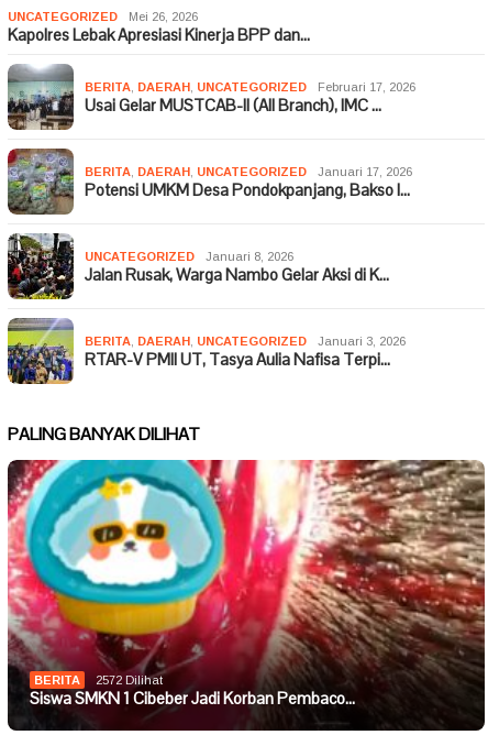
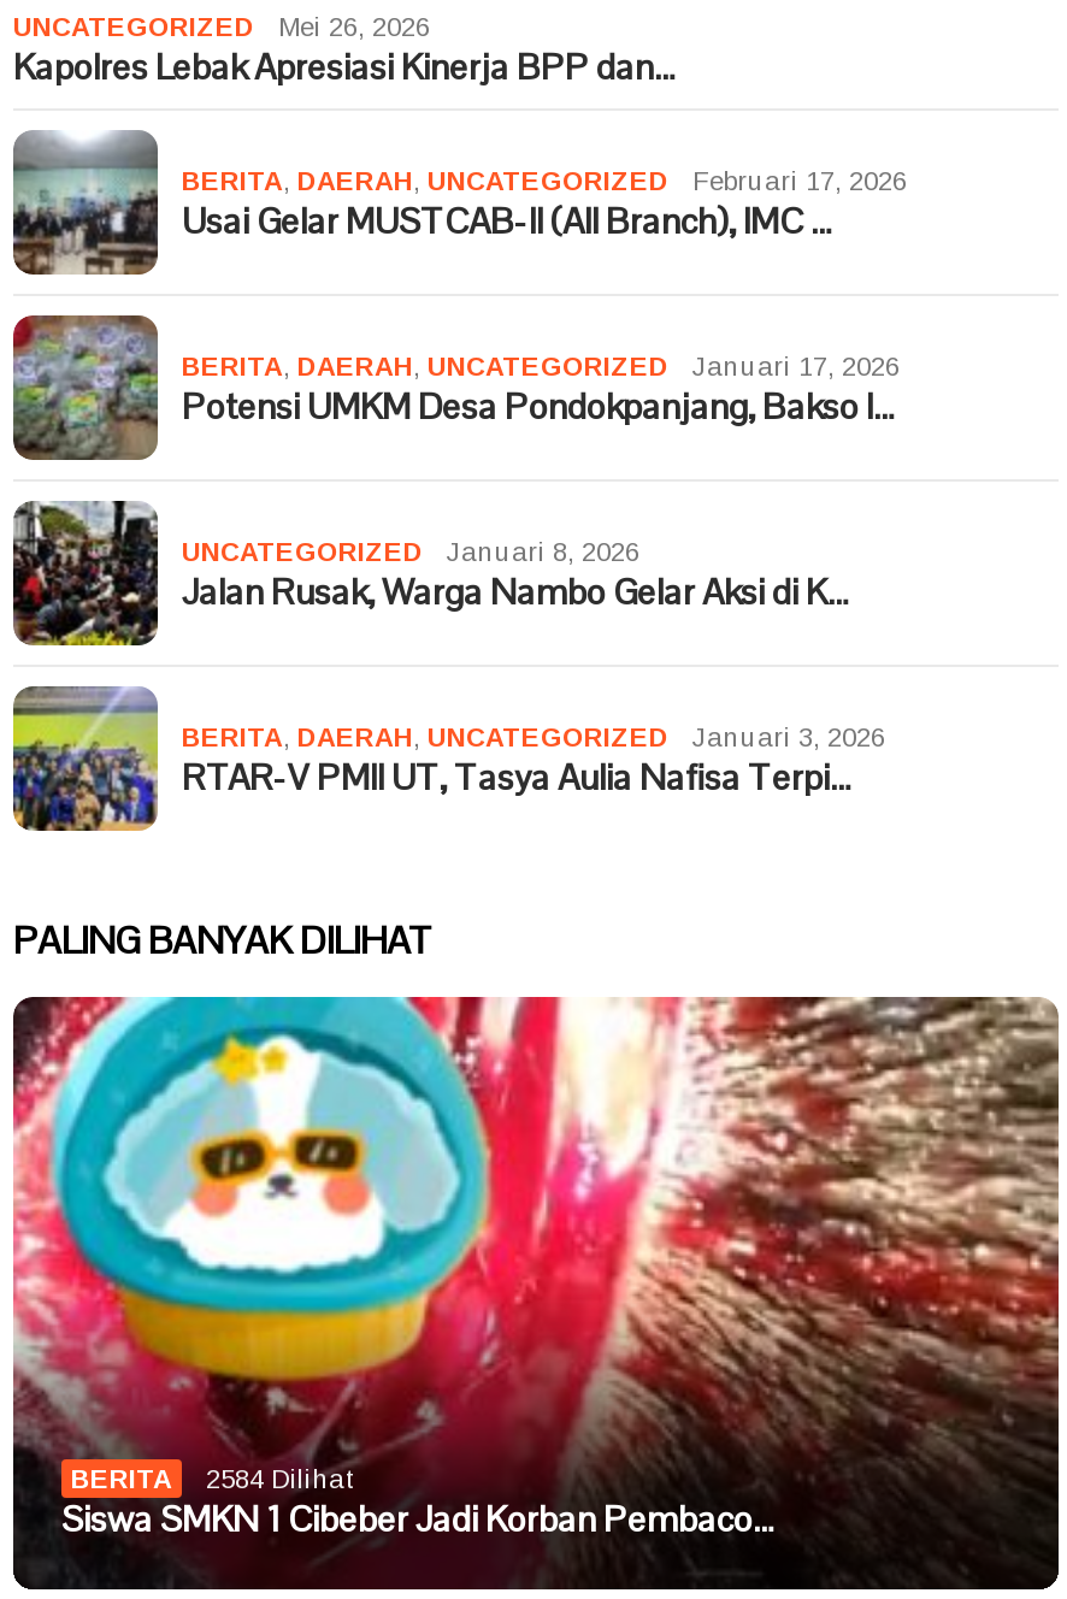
[34,673,163,687] BERITA 2572 Dilihat -> [71,1464,353,1493] BERITA 2584 Dilihat

